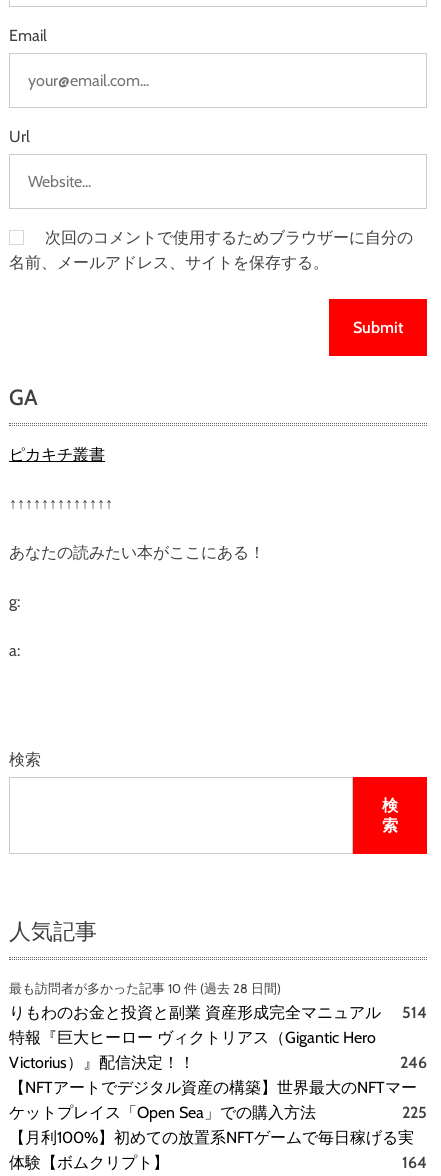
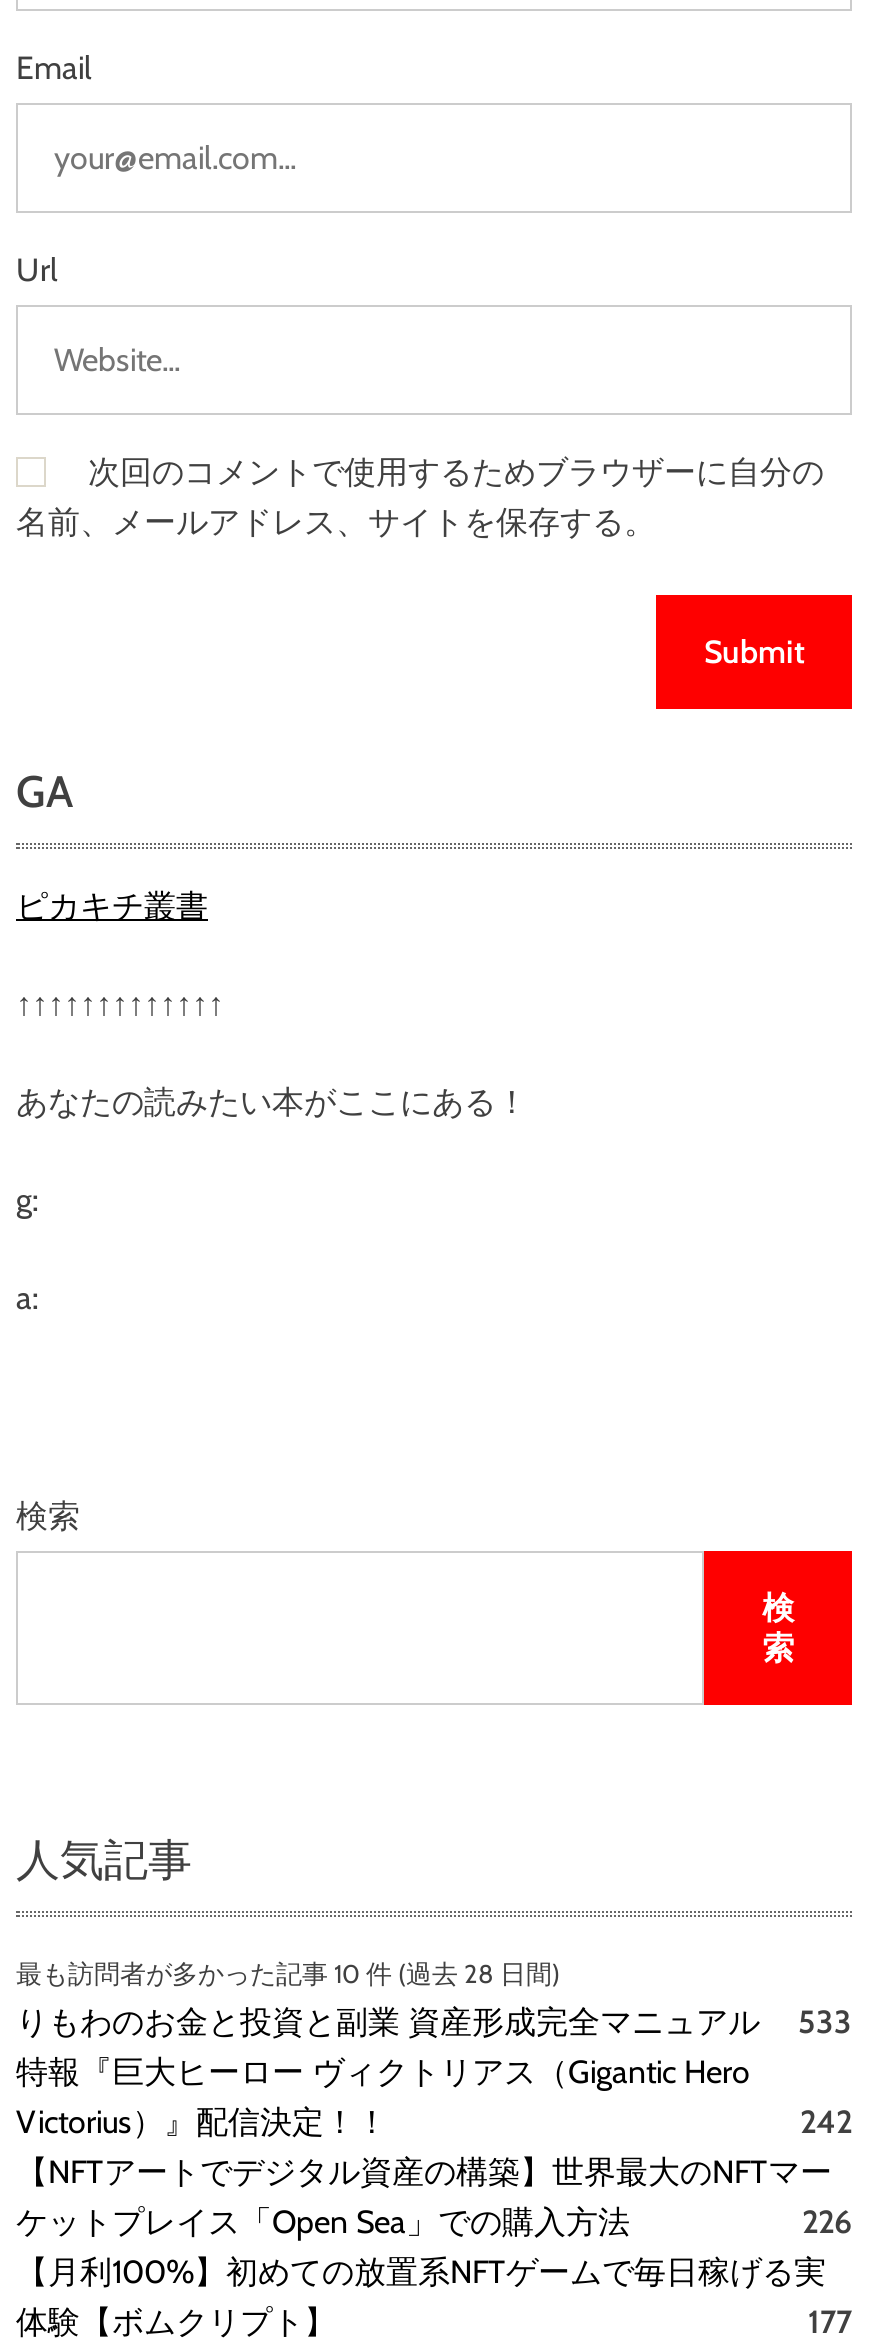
[9,1003,427,1022] りもわのお金と投資と副業 資産形成完全マニュアル 514 -> [16,2004,852,2042] りもわのお金と投資と副業 資産形成完全マニュアル 533
[400,1053,427,1072] 246 -> [800,2104,852,2142] 242
[402,1103,427,1122] 225 -> [802,2204,852,2242] 226
[402,1153,427,1172] 164 -> [808,2304,852,2342] 177

